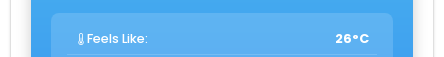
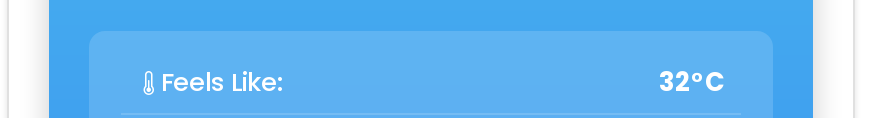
[335,30,369,47] 26°C -> [659,65,725,99] 32°C

